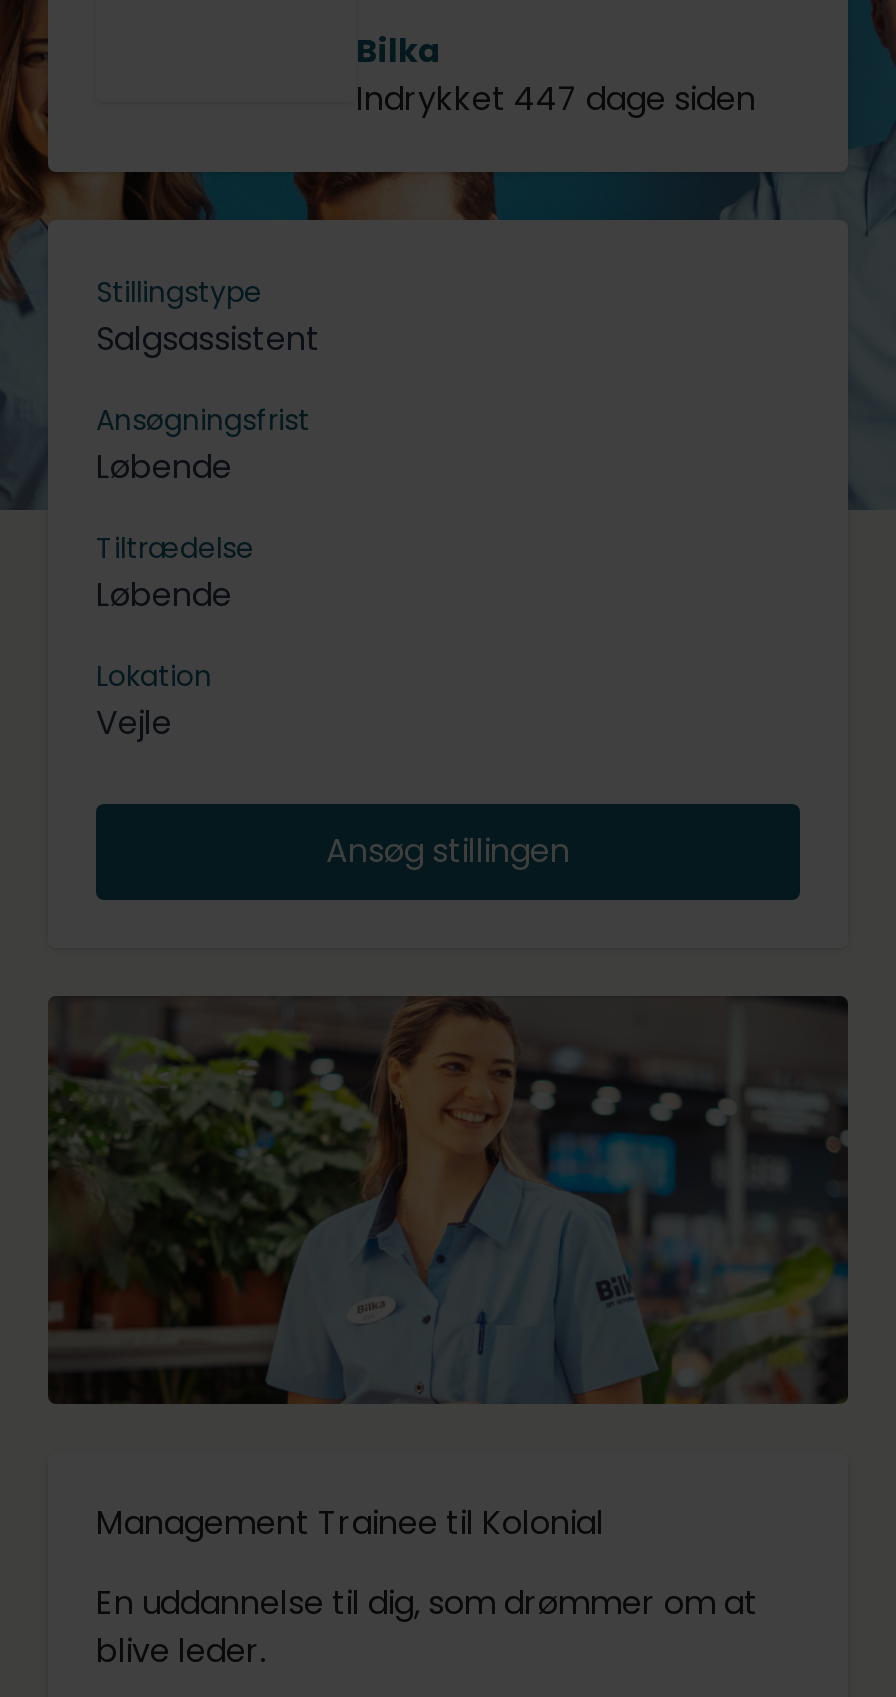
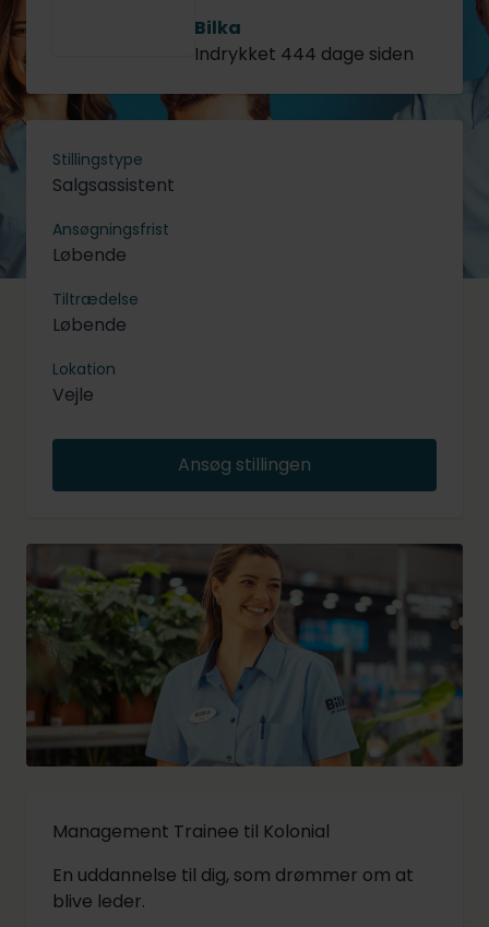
[356,75,756,121] Indrykket 447 dage siden -> [194,41,414,66] Indrykket 444 dage siden

